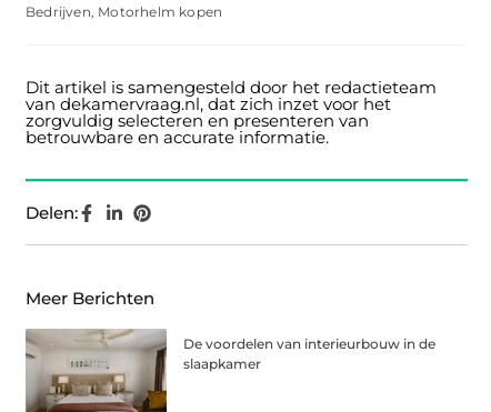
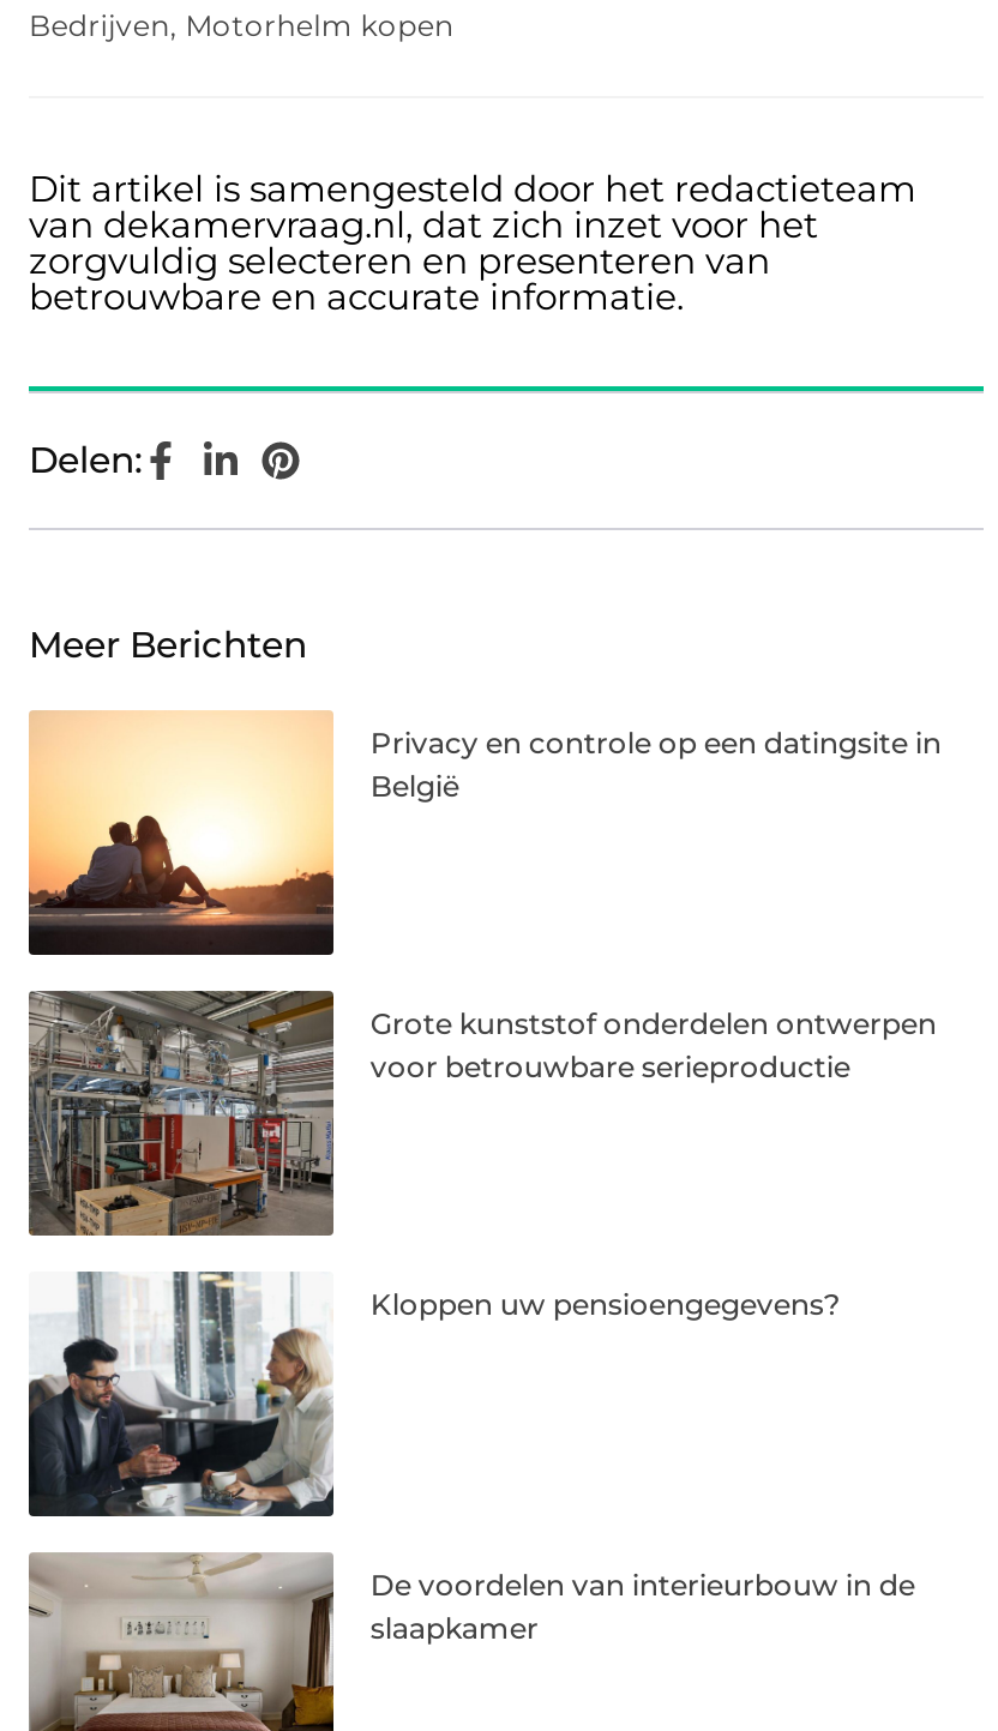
none -> [26,710,941,960] [image] | Privacy en controle op een datingsite in | België
none -> [26,1269,841,1521] [image] | Kloppen uw pensioengegevens?
none -> [29,988,937,1238] [image] | Grote kunststof onderdelen ontwerpen | voor betrouwbare serieproductie

